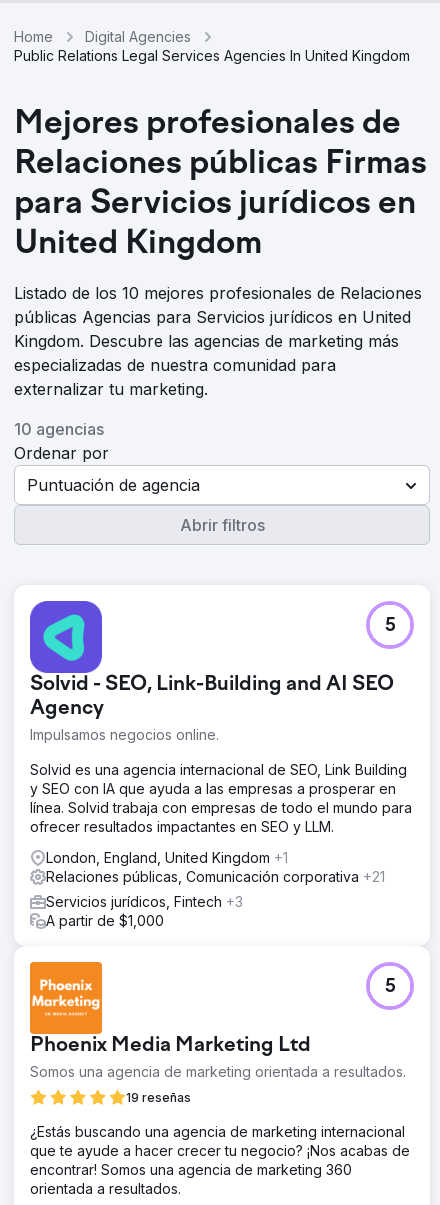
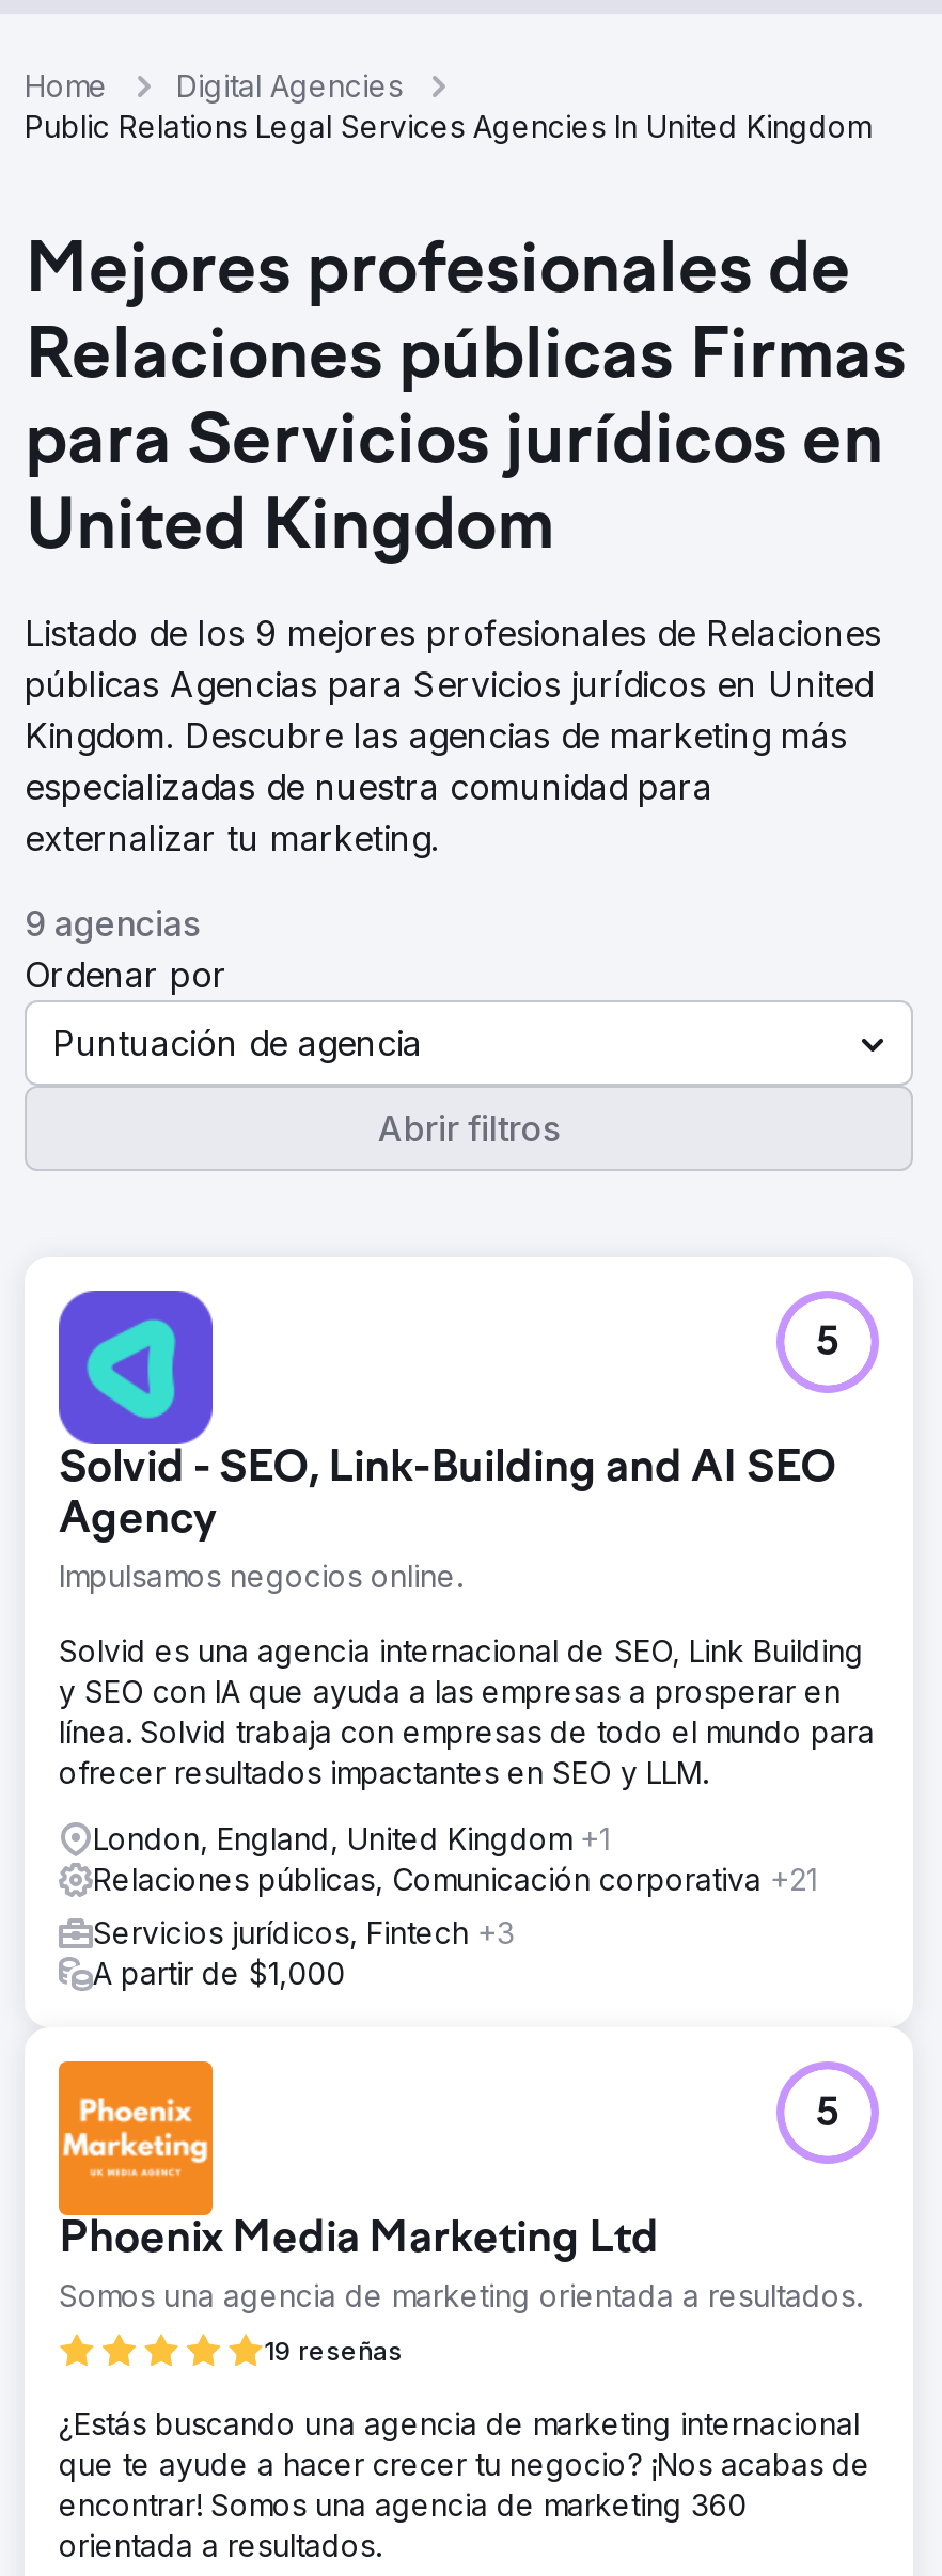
[14,283,422,303] Listado de los 10 mejores profesionales de Relaciones -> [25,612,881,654] Listado de los 9 mejores profesionales de Relaciones
[14,419,104,439] 10 agencias -> [25,902,200,945] 9 agencias

